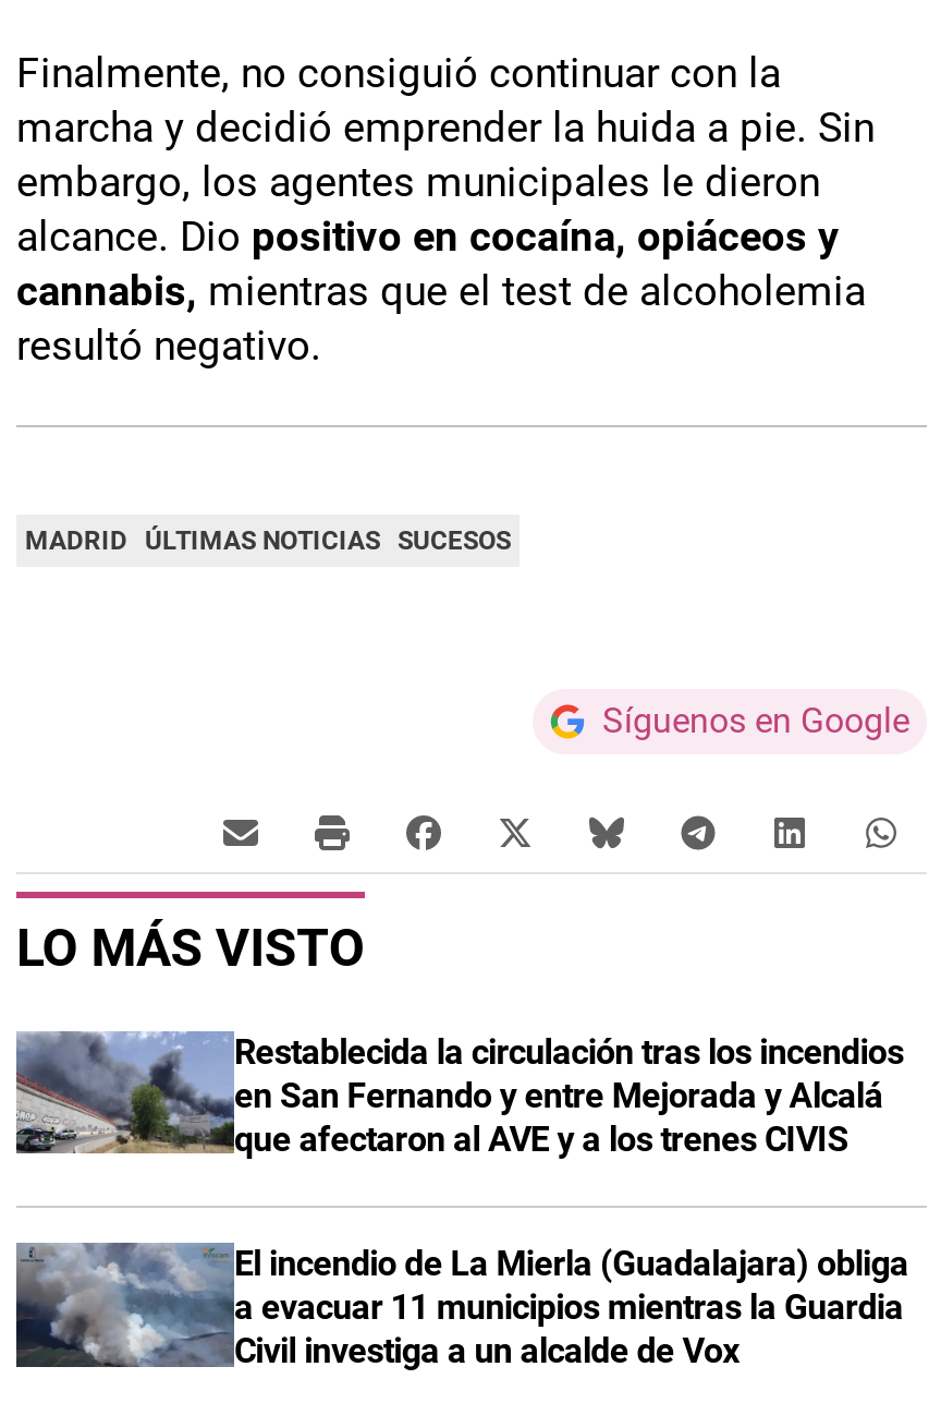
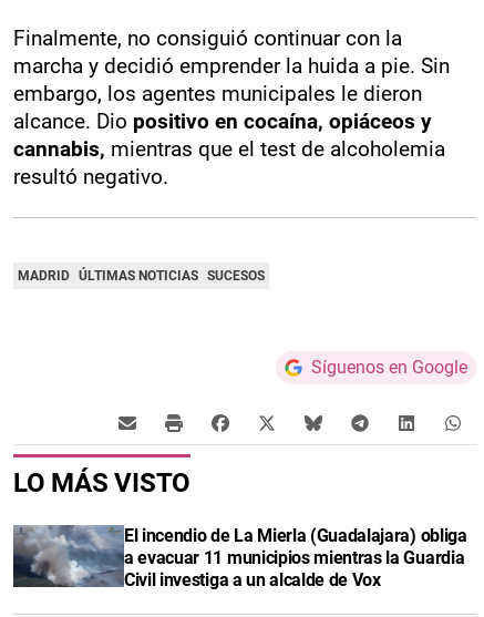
[16,1032,904,1160] [image] | Restablecida la circulación tras los incendios | en San Fernando y entre Mejorada y Alcalá | que afectaron al AVE y a los trenes CIVIS -> none

